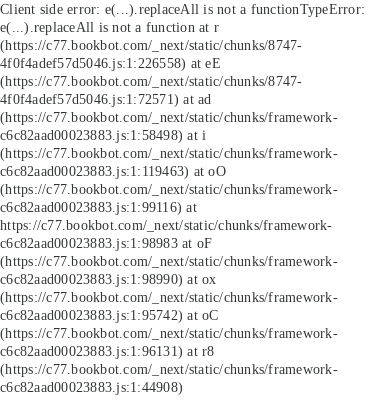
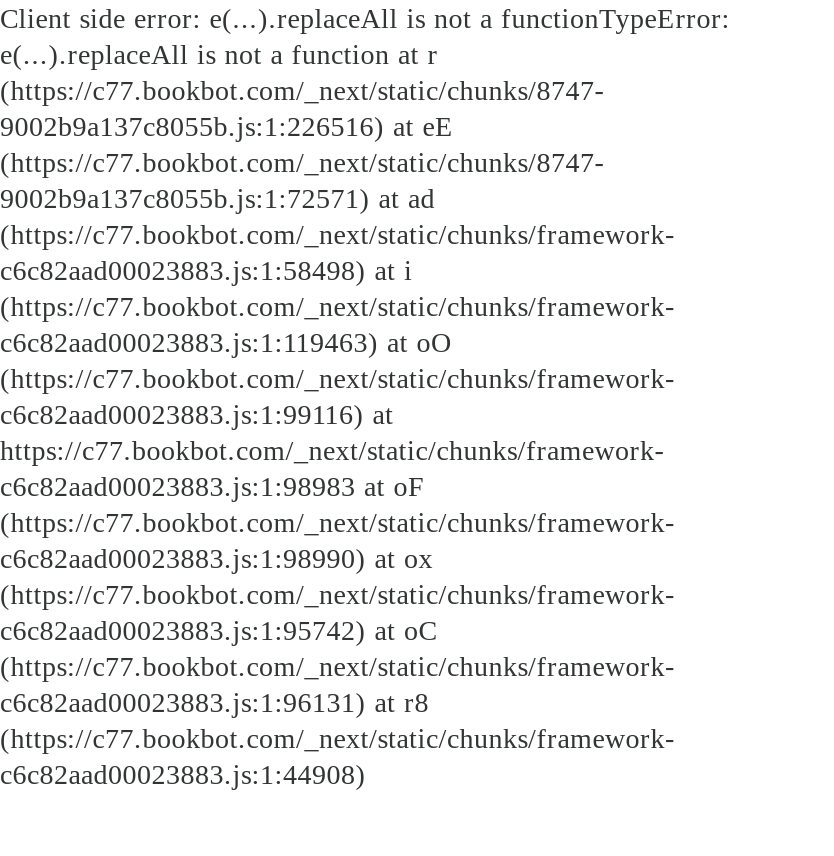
[0,55,221,71] 4f0f4adef57d5046.js:1:226558) at eE -> [0,110,454,142] 9002b9a137c8055b.js:1:226516) at eE
[0,91,211,107] 4f0f4adef57d5046.js:1:72571) at ad -> [0,182,435,214] 9002b9a137c8055b.js:1:72571) at ad

